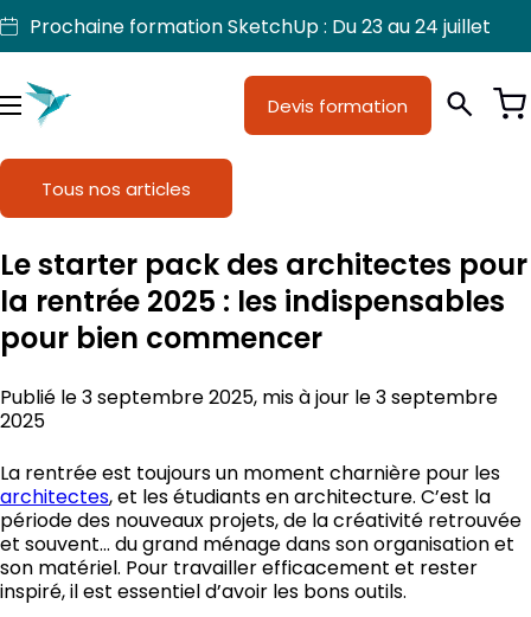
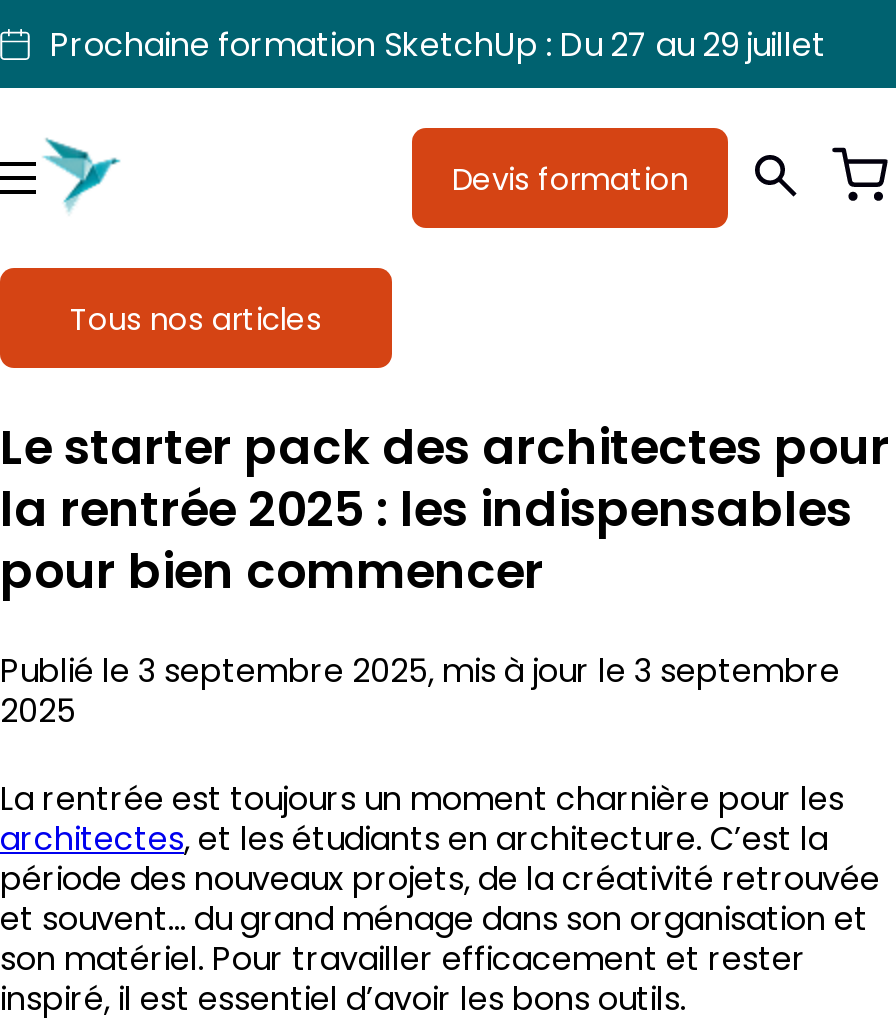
[30,14,491,38] Prochaine formation SketchUp : Du 23 au 24 juillet -> [50,24,826,64] Prochaine formation SketchUp : Du 27 au 29 juillet

